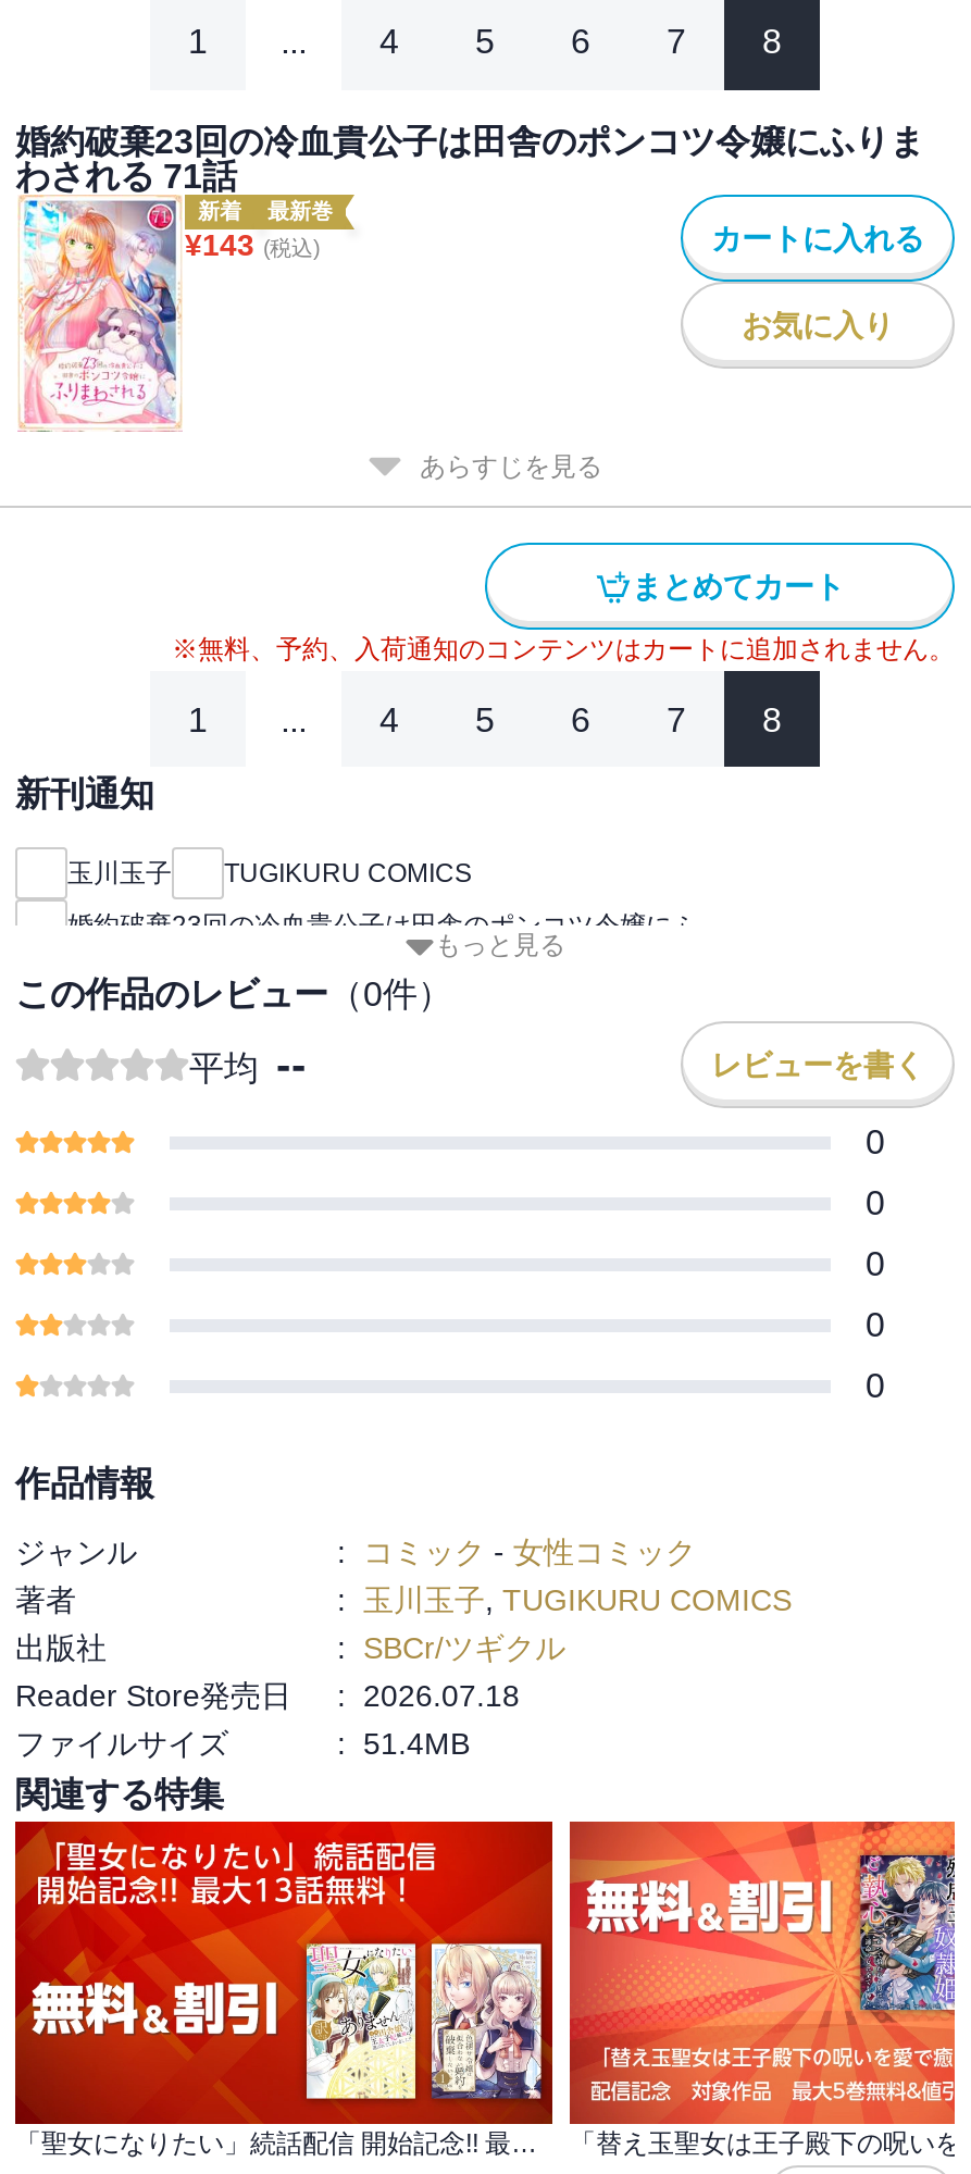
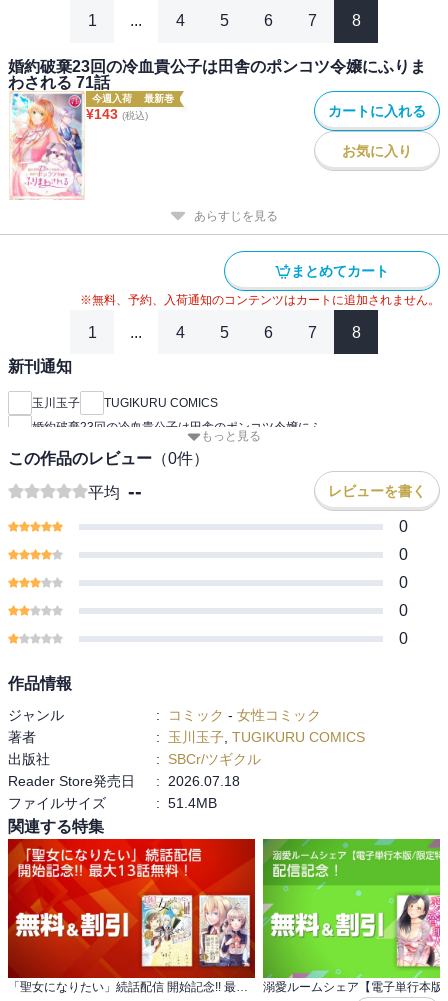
[198,199,241,223] 新着 -> [92,93,132,104] 今週入荷
[568,1819,957,2157] [image] -> [262,838,441,993] [image]

